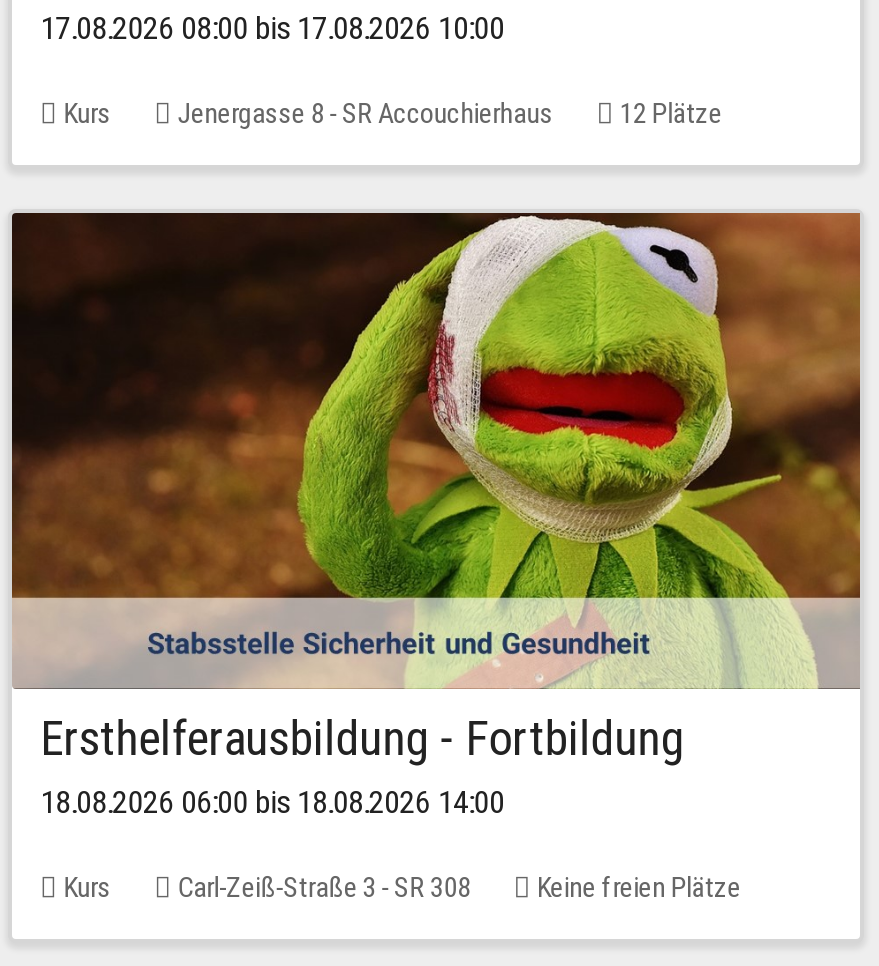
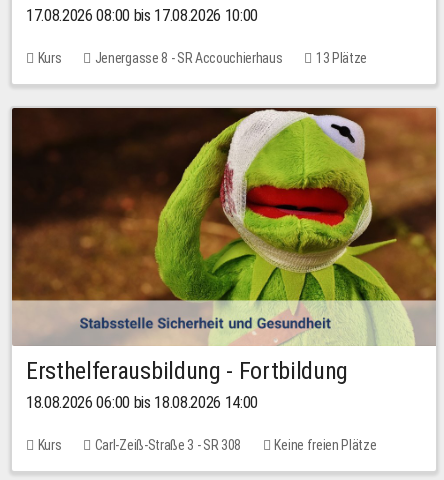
[620,97,722,129] 12 Plätze -> [316,50,367,66] 13 Plätze

